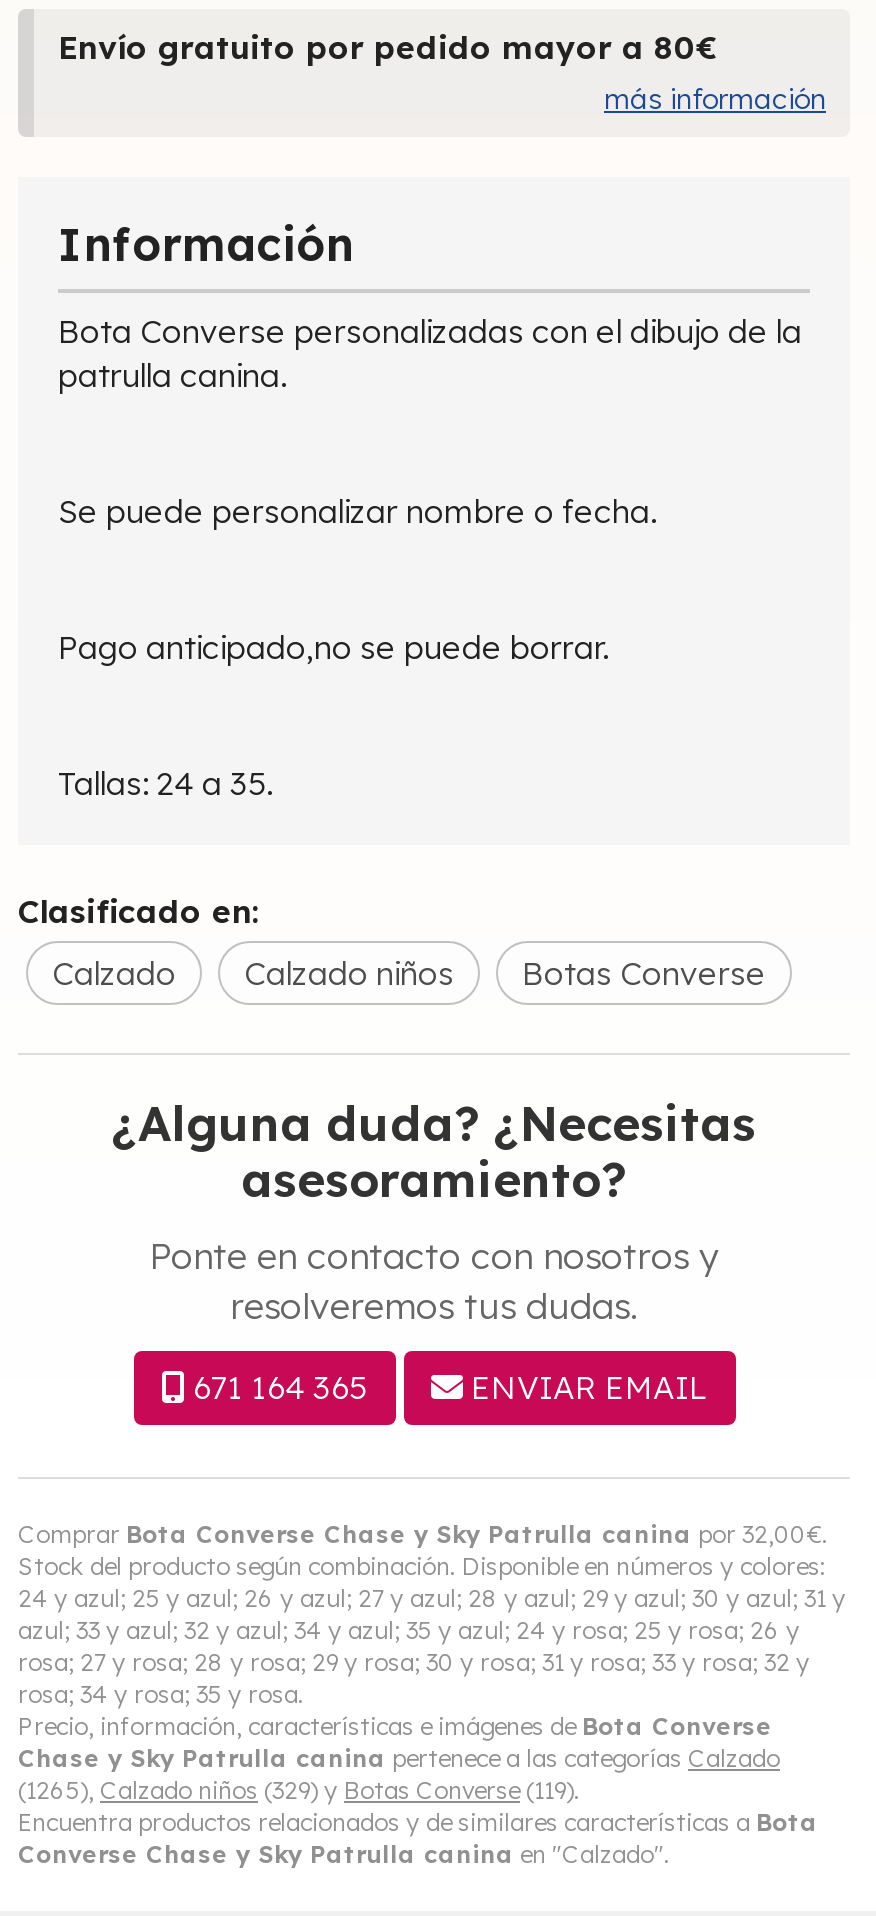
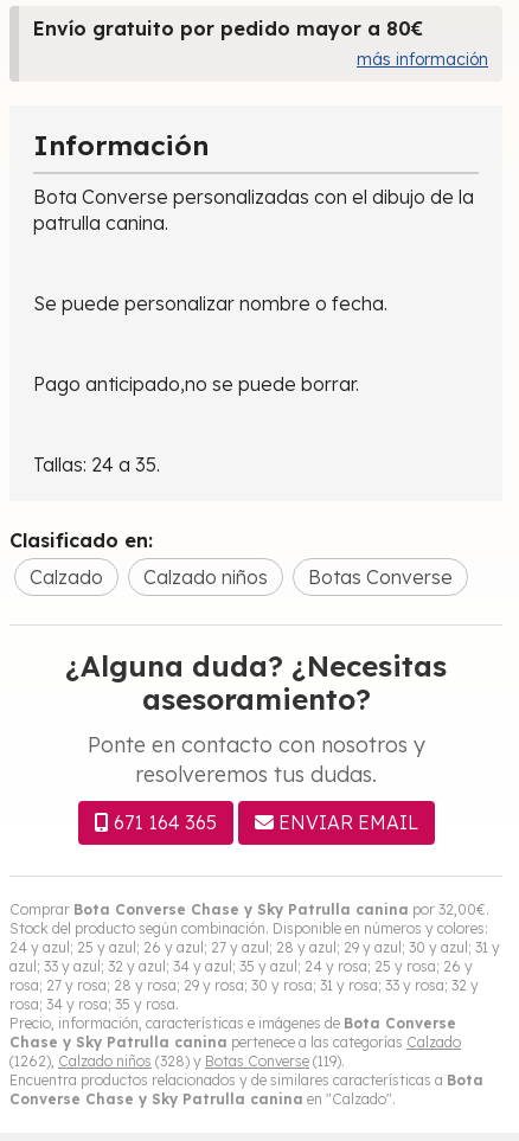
[18,1775,580,1805] (1265), Calzado niños (329) y Botas Converse (119). -> [9,1052,345,1070] (1262), Calzado niños (328) y Botas Converse (119).

